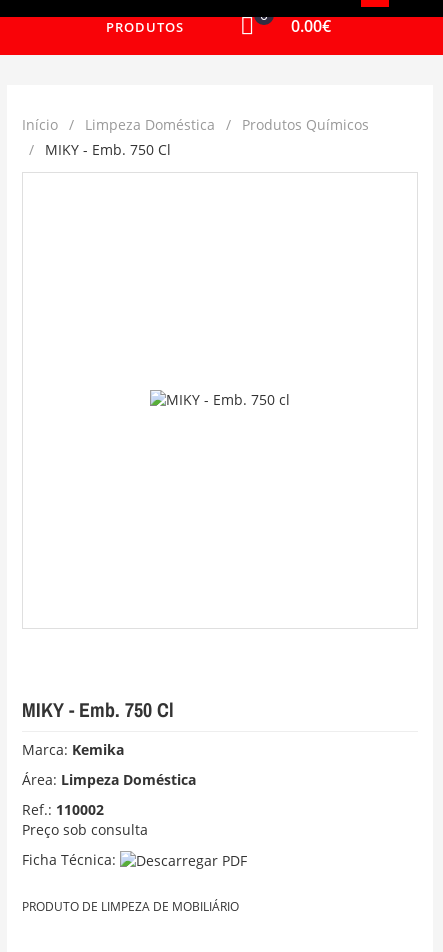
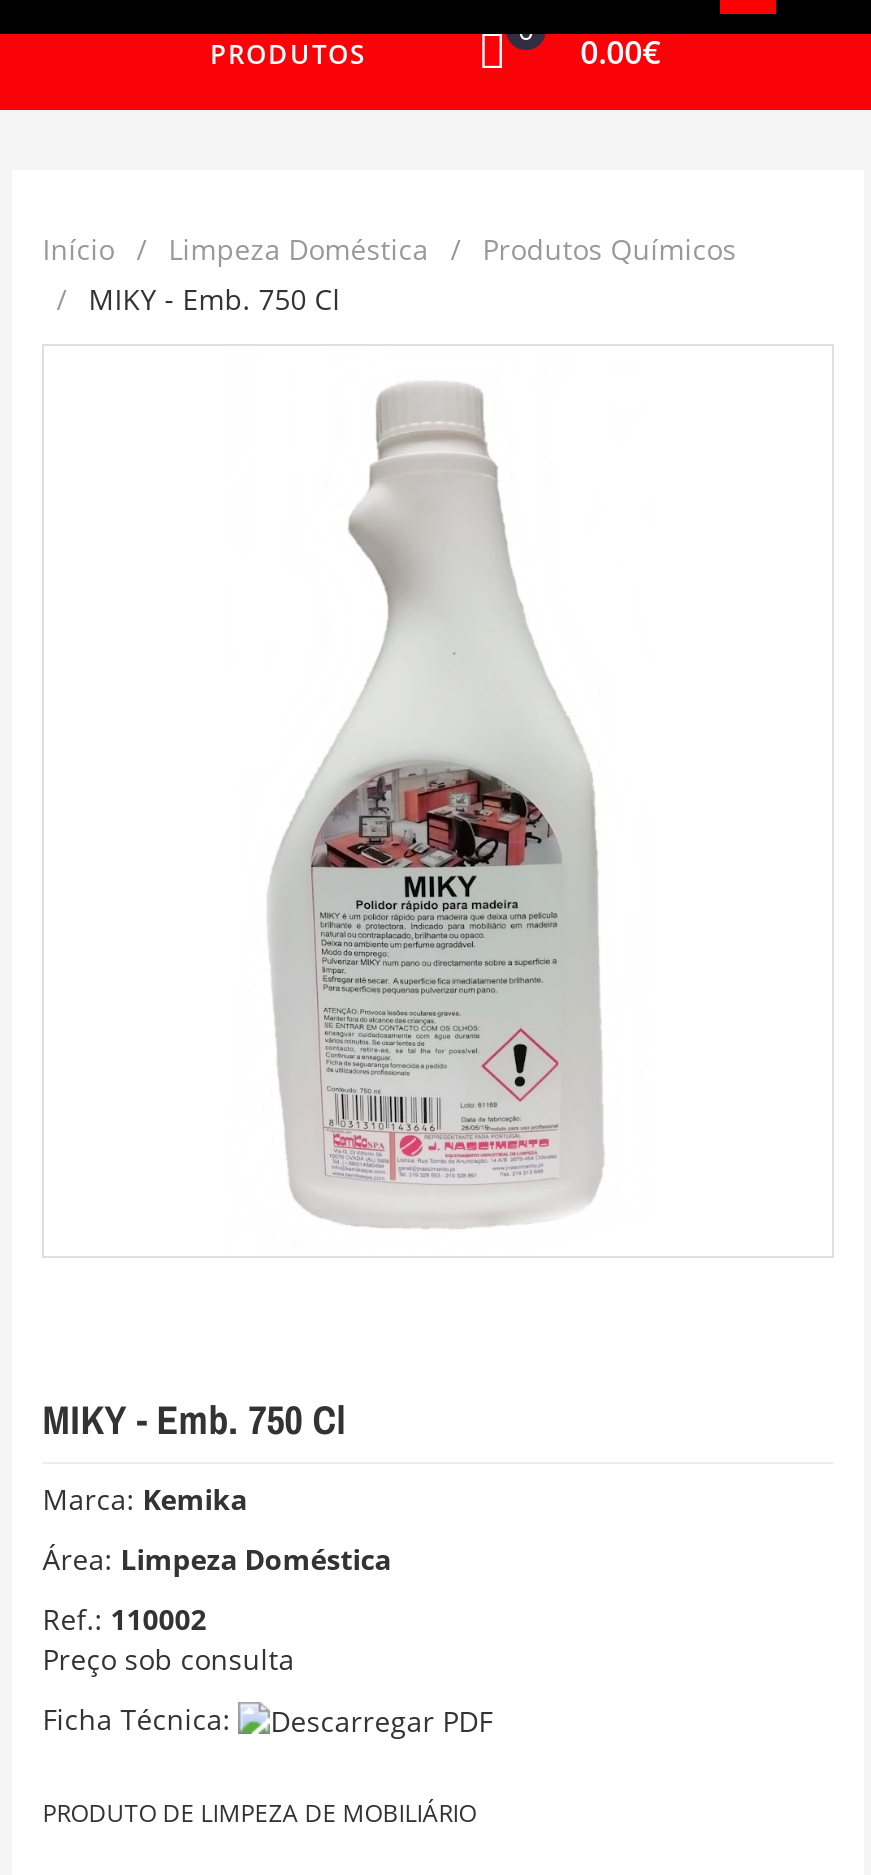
none -> [268,384,604,1228] [image]

